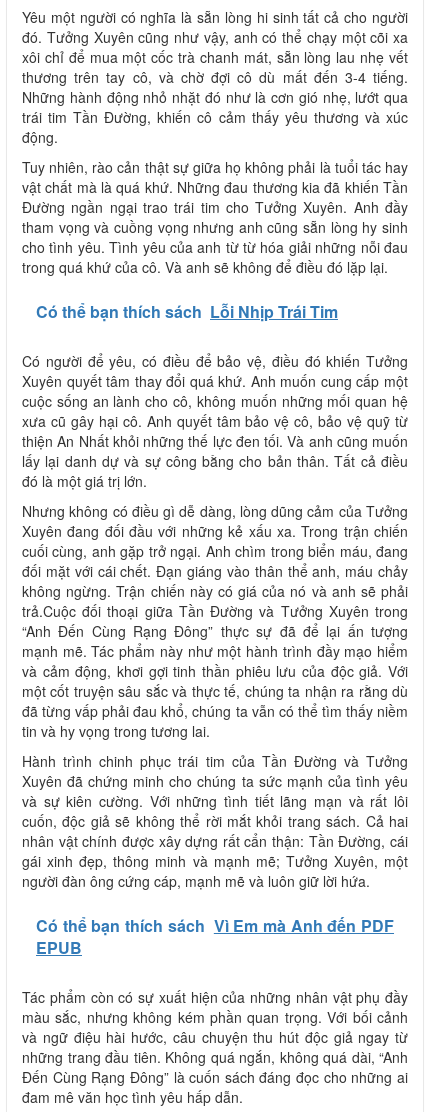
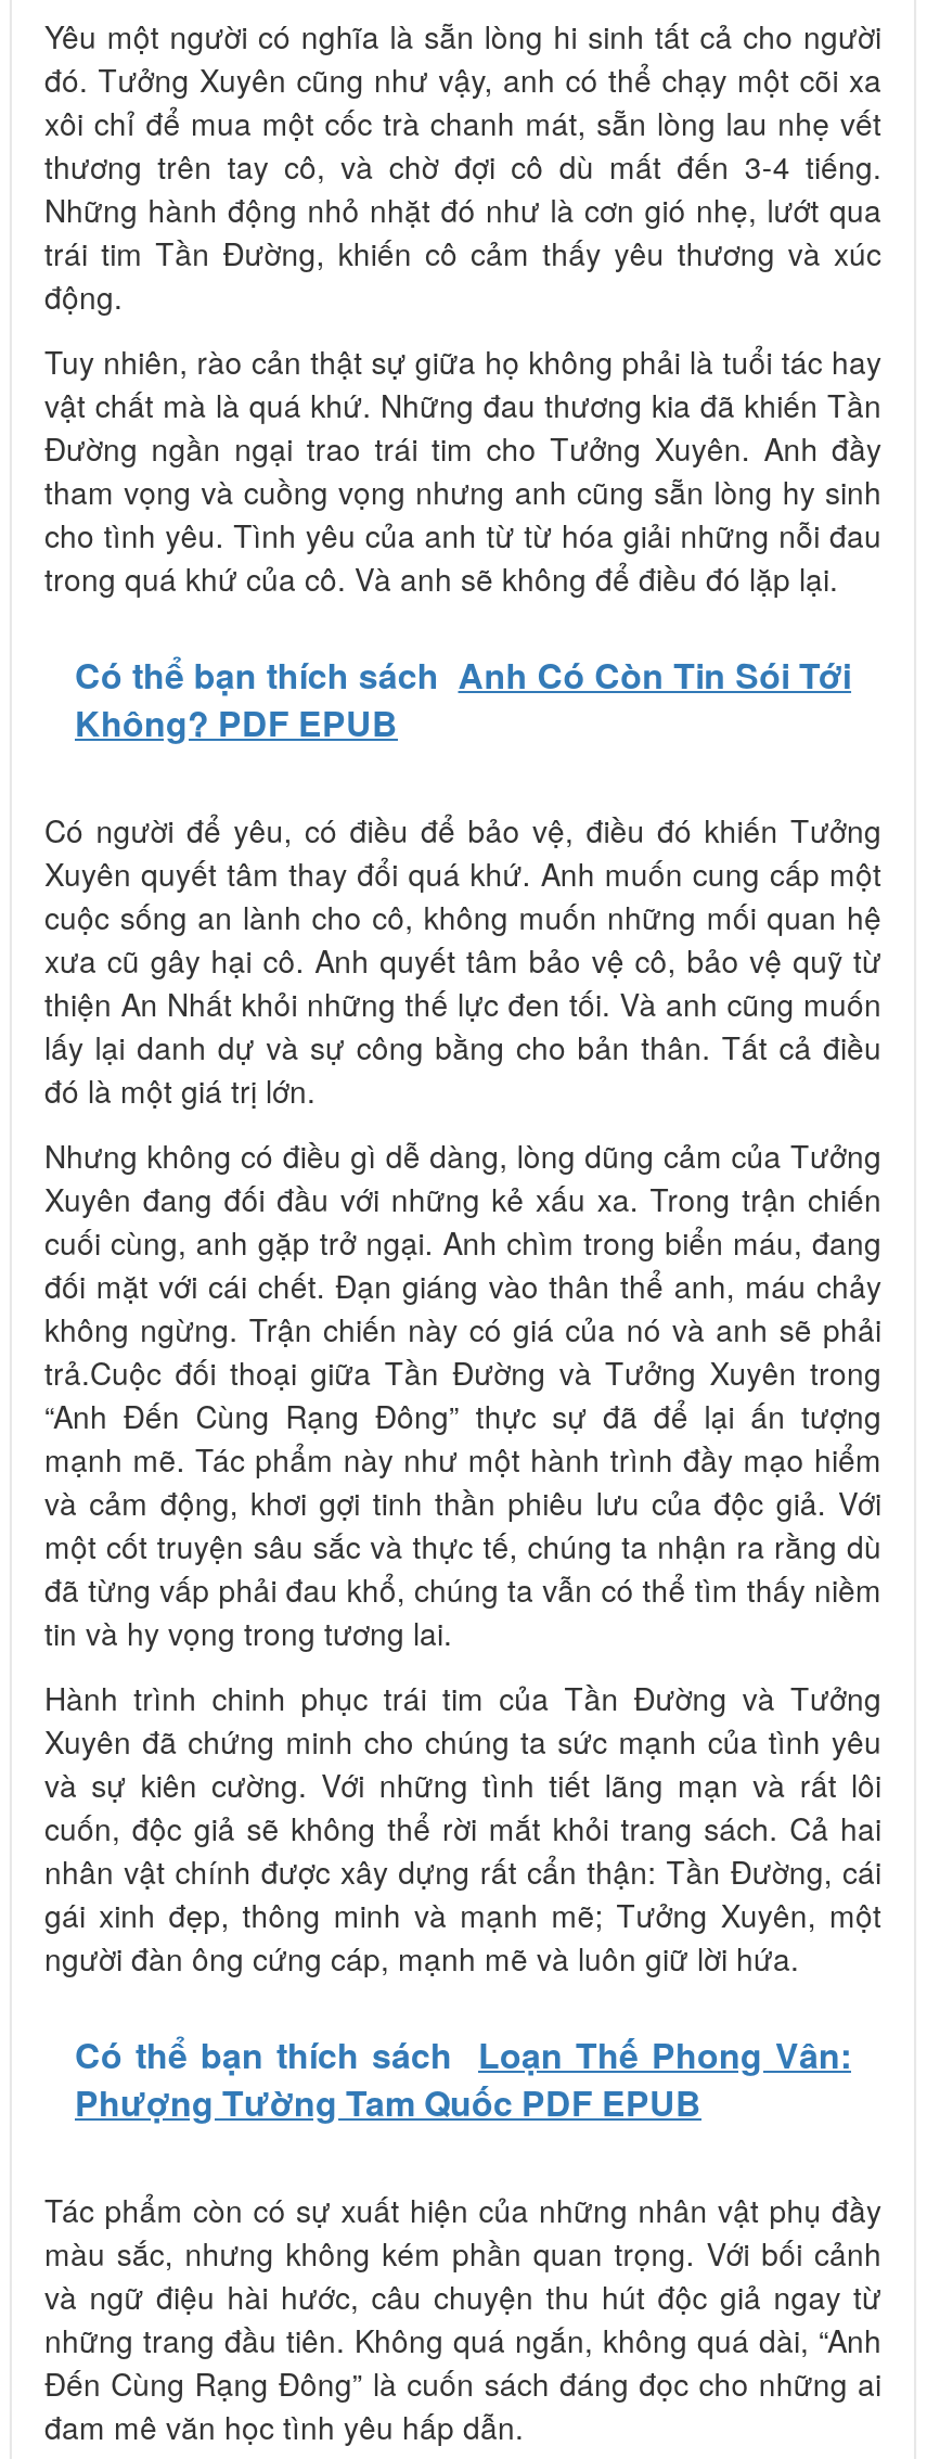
[36,299,338,322] Có thể bạn thích sách Lỗi Nhịp Trái Tim -> [75,649,851,746] Có thể bạn thích sách Anh Có Còn Tin Sói Tới | Không? PDF EPUB
[36,913,394,958] Có thể bạn thích sách Vì Em mà Anh đến PDF | EPUB -> [75,2028,851,2126] Có thể bạn thích sách Loạn Thế Phong Vân: | Phượng Tường Tam Quốc PDF EPUB

